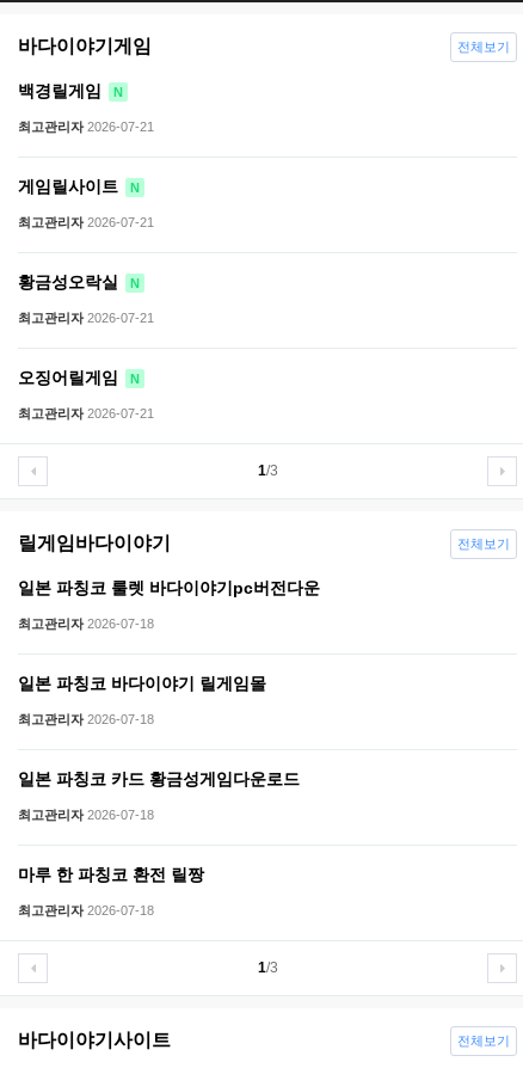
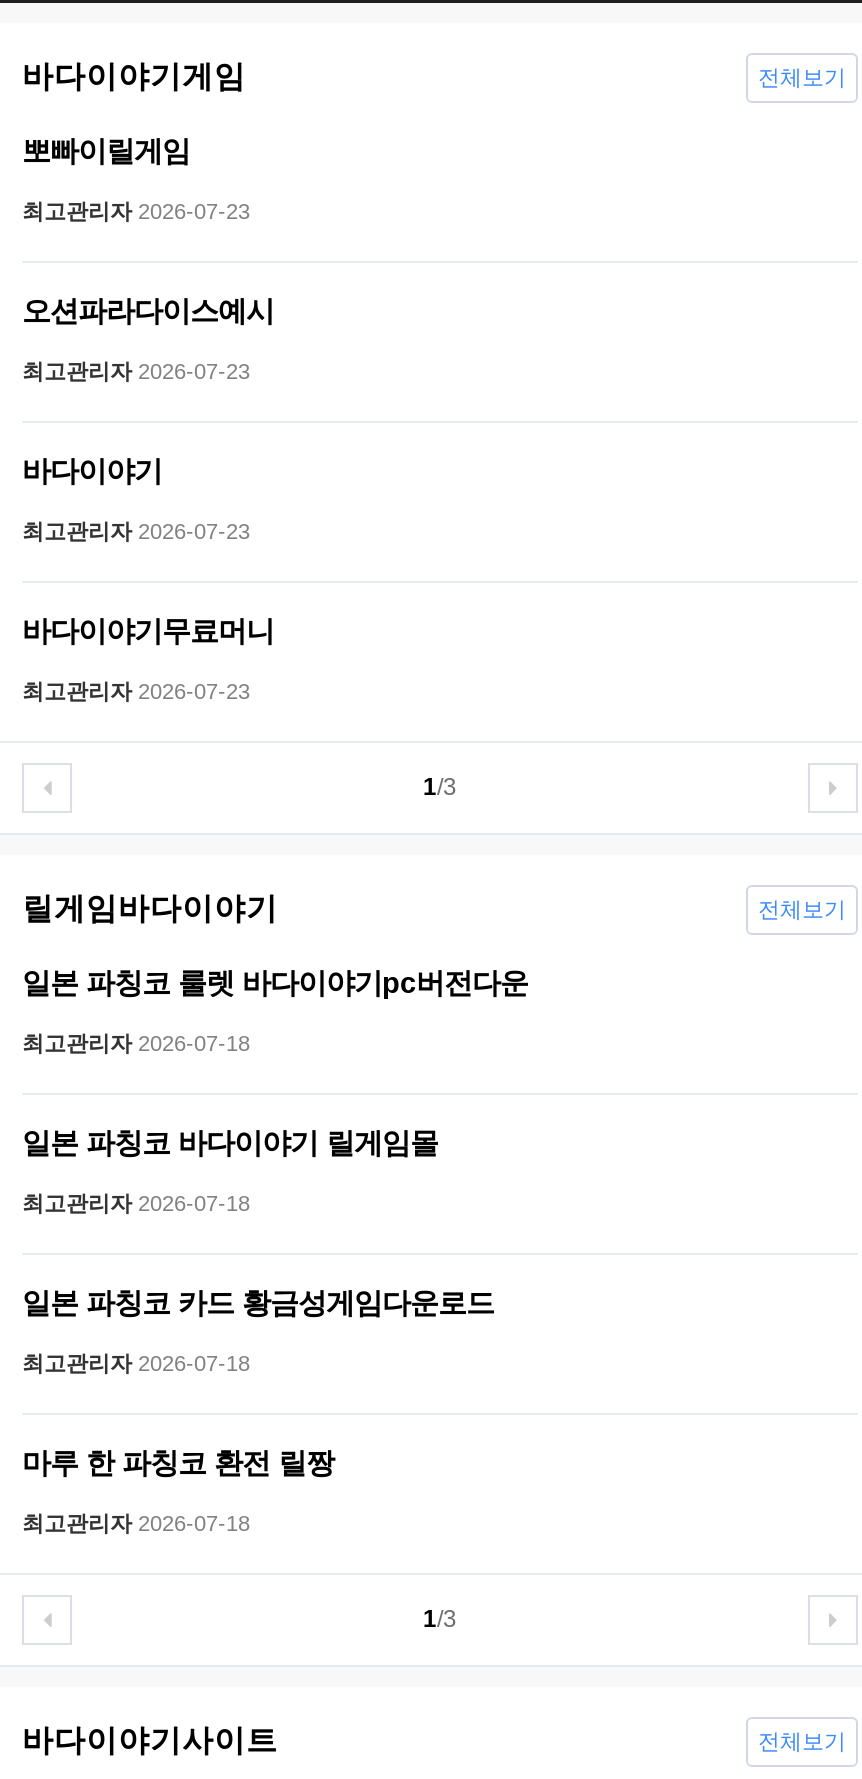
[18,81,123,100] 백경릴게임 N -> [22,135,190,167] 뽀빠이릴게임
[18,119,154,134] 최고관리자 2026-07-21 -> [22,199,250,223] 최고관리자 2026-07-23
[18,177,140,196] 게임릴사이트 N -> [22,295,274,327] 오션파라다이스예시
[18,215,154,229] 최고관리자 2026-07-21 -> [22,359,250,383] 최고관리자 2026-07-23
[18,272,140,291] 황금성오락실 N -> [22,455,162,487] 바다이야기
[18,311,154,325] 최고관리자 2026-07-21 -> [22,519,250,543] 최고관리자 2026-07-23
[18,368,140,387] 오징어릴게임 N -> [22,615,274,647] 바다이야기무료머니
[18,406,154,421] 최고관리자 2026-07-21 -> [22,679,250,703] 최고관리자 2026-07-23

